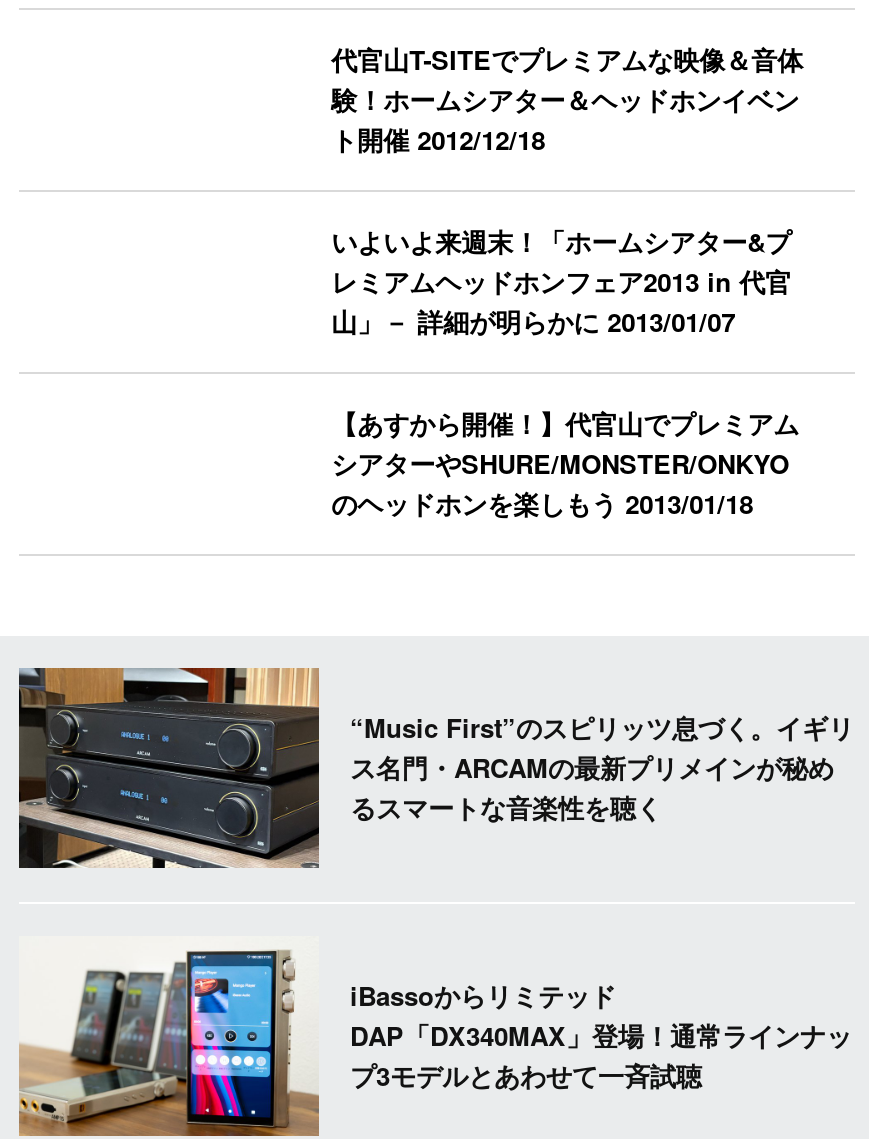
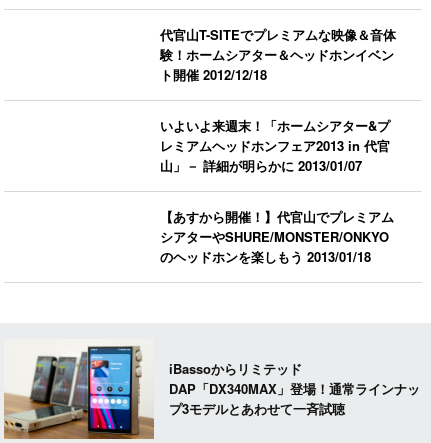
[17,666,854,870] [image] | “Music First”のスピリッツ息づく。イギリ | ス名門・ARCAMの最新プリメインが秘め | るスマートな音楽性を聴く -> none

